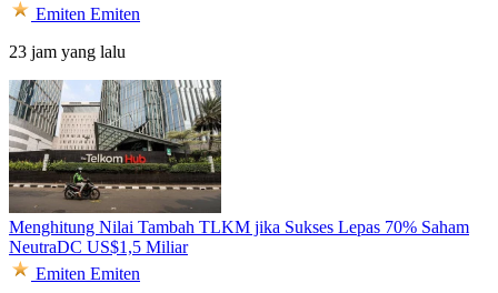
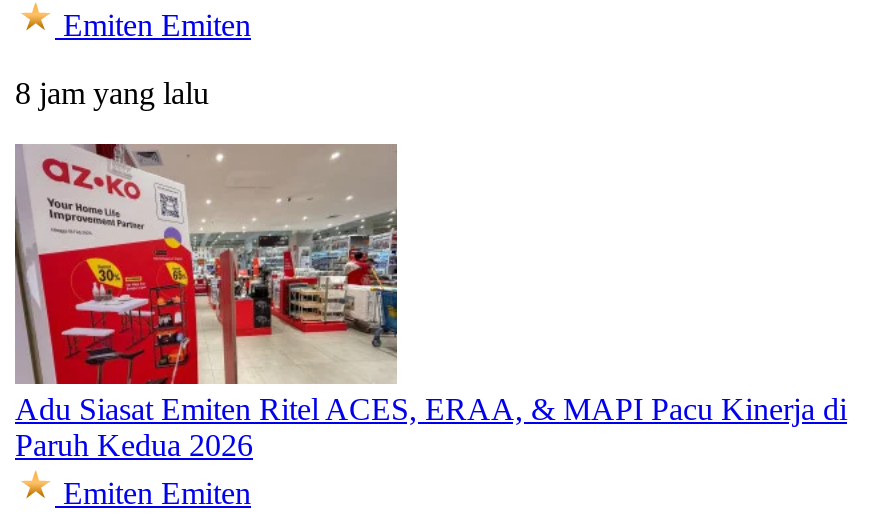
[9,42,126,61] 23 jam yang lalu -> [15,76,209,110] 8 jam yang lalu
[8,80,469,256] [image] | Menghitung Nilai Tambah TLKM jika Sukses Lepas 70% Saham | NeutraDC US$1,5 Miliar -> [13,142,847,462] [image] | Adu Siasat Emiten Ritel ACES, ERAA, & MAPI Pacu Kinerja di | Paruh Kedua 2026

